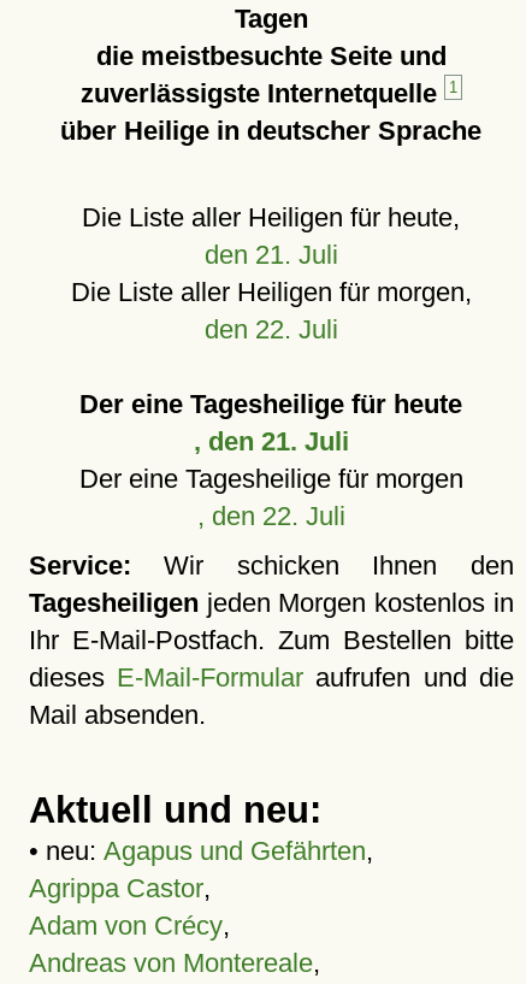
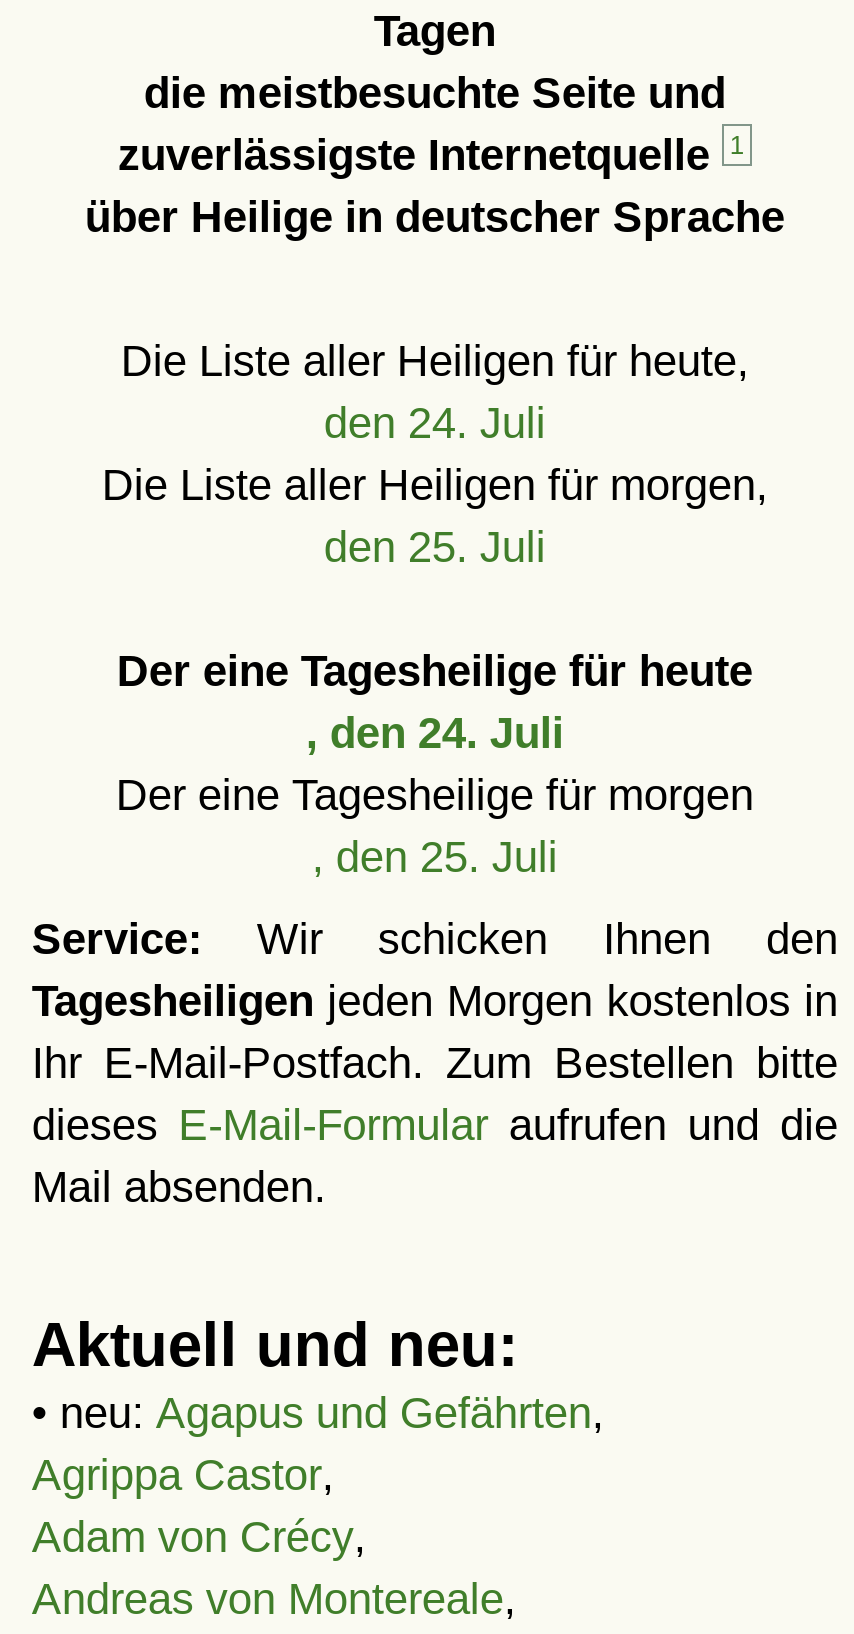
[205,240,338,270] den 21. Juli -> [324,398,546,448] den 24. Juli
[205,314,338,344] den 22. Juli -> [324,522,546,572] den 25. Juli
[194,426,349,456] , den 21. Juli -> [306,708,564,758] , den 24. Juli
[197,501,345,531] , den 22. Juli -> [312,832,558,882] , den 25. Juli

